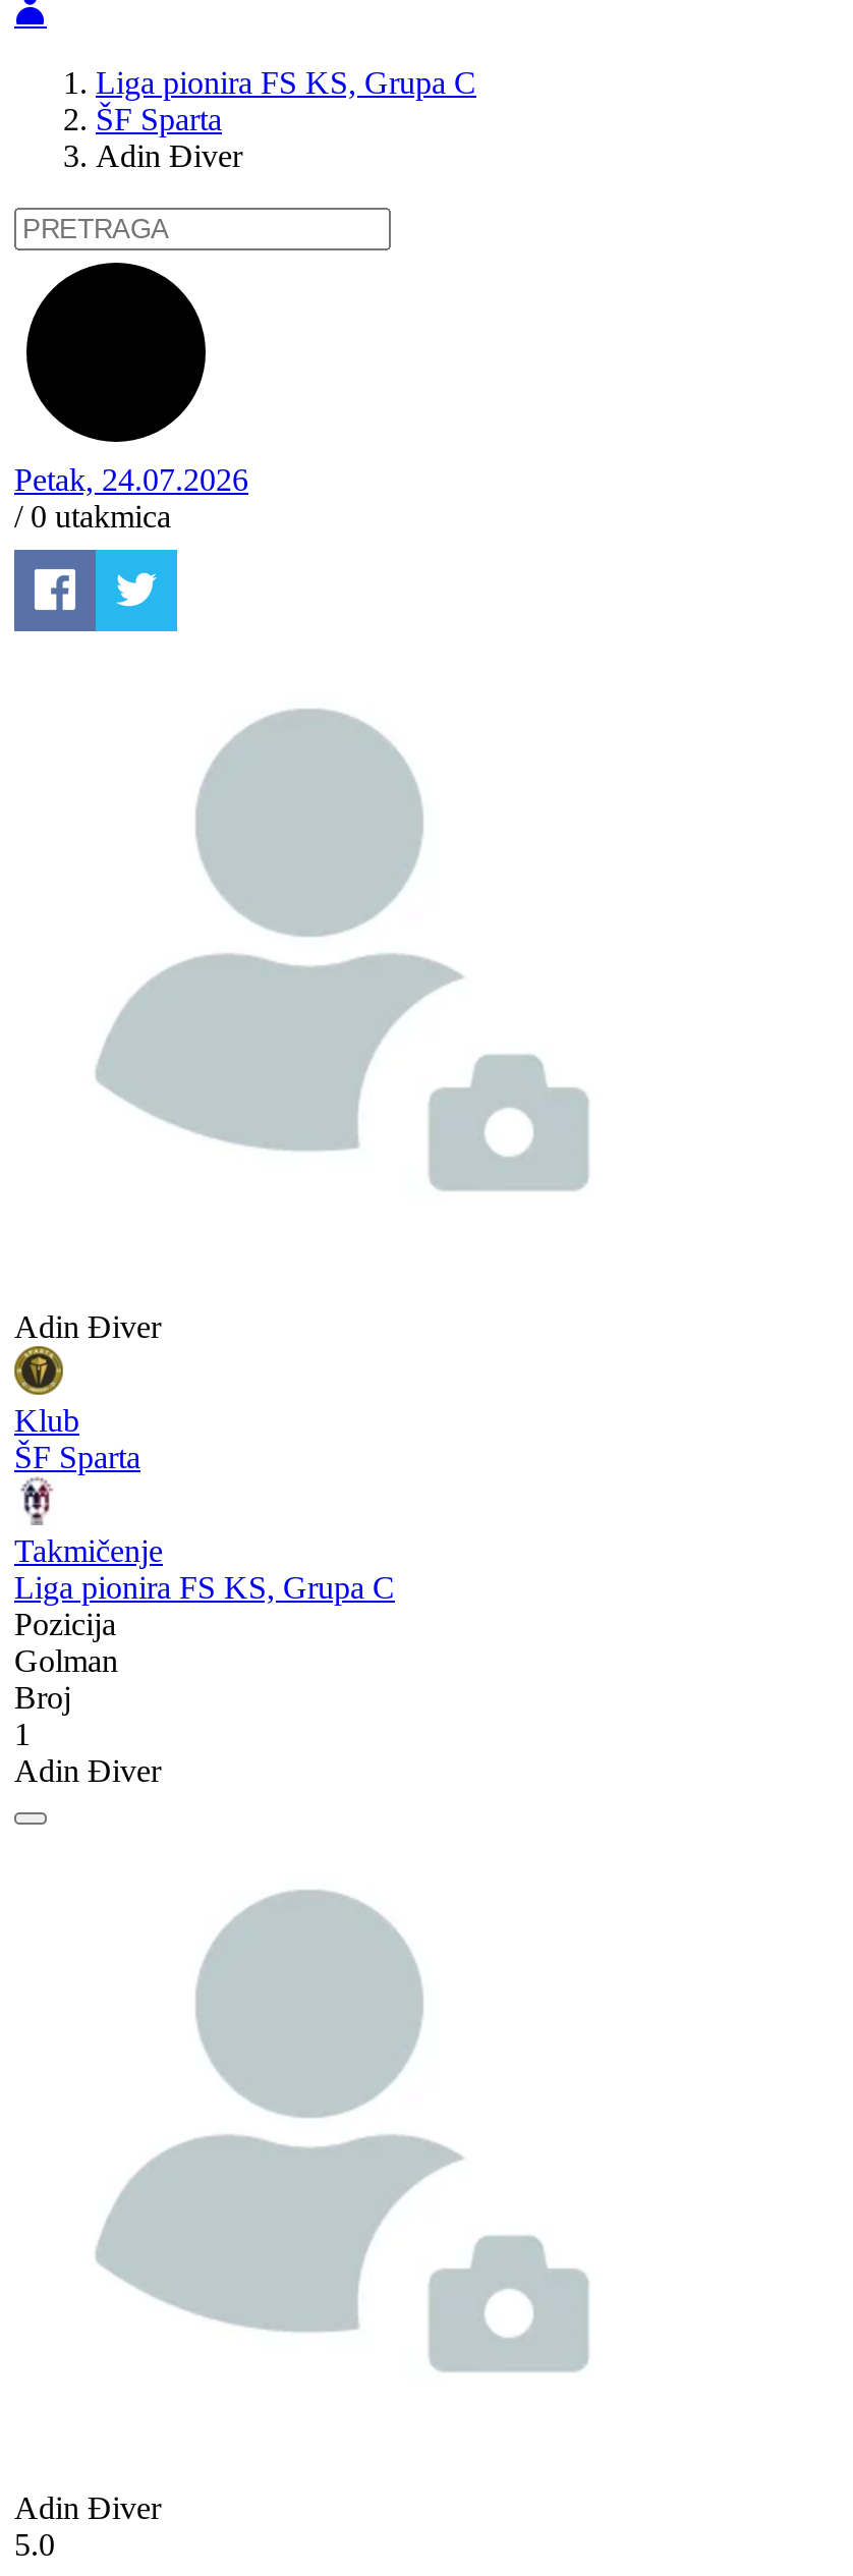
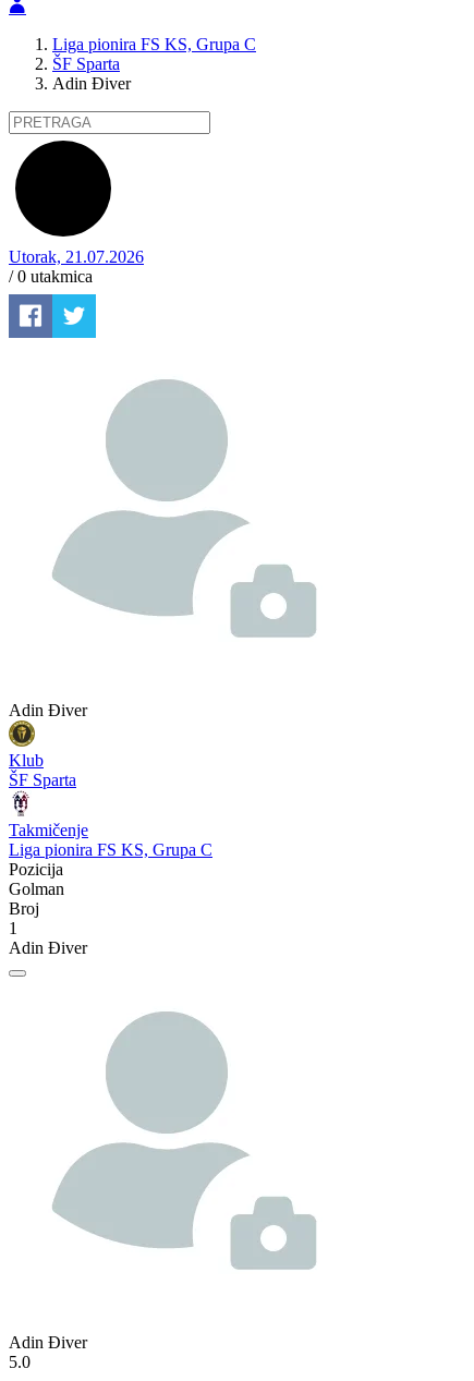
[14,462,248,497] Petak, 24.07.2026 -> [9,247,144,266] Utorak, 21.07.2026

